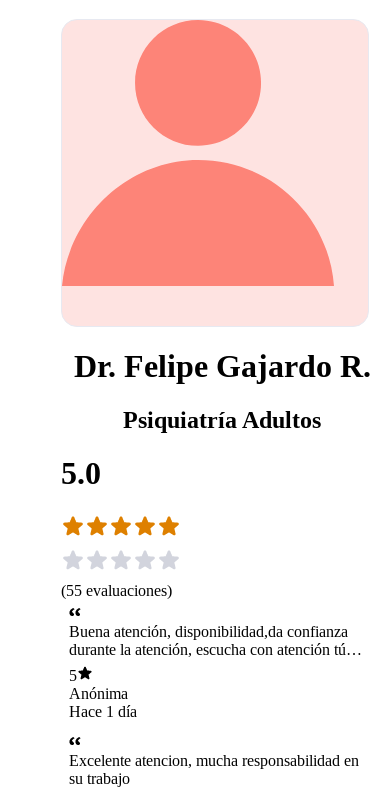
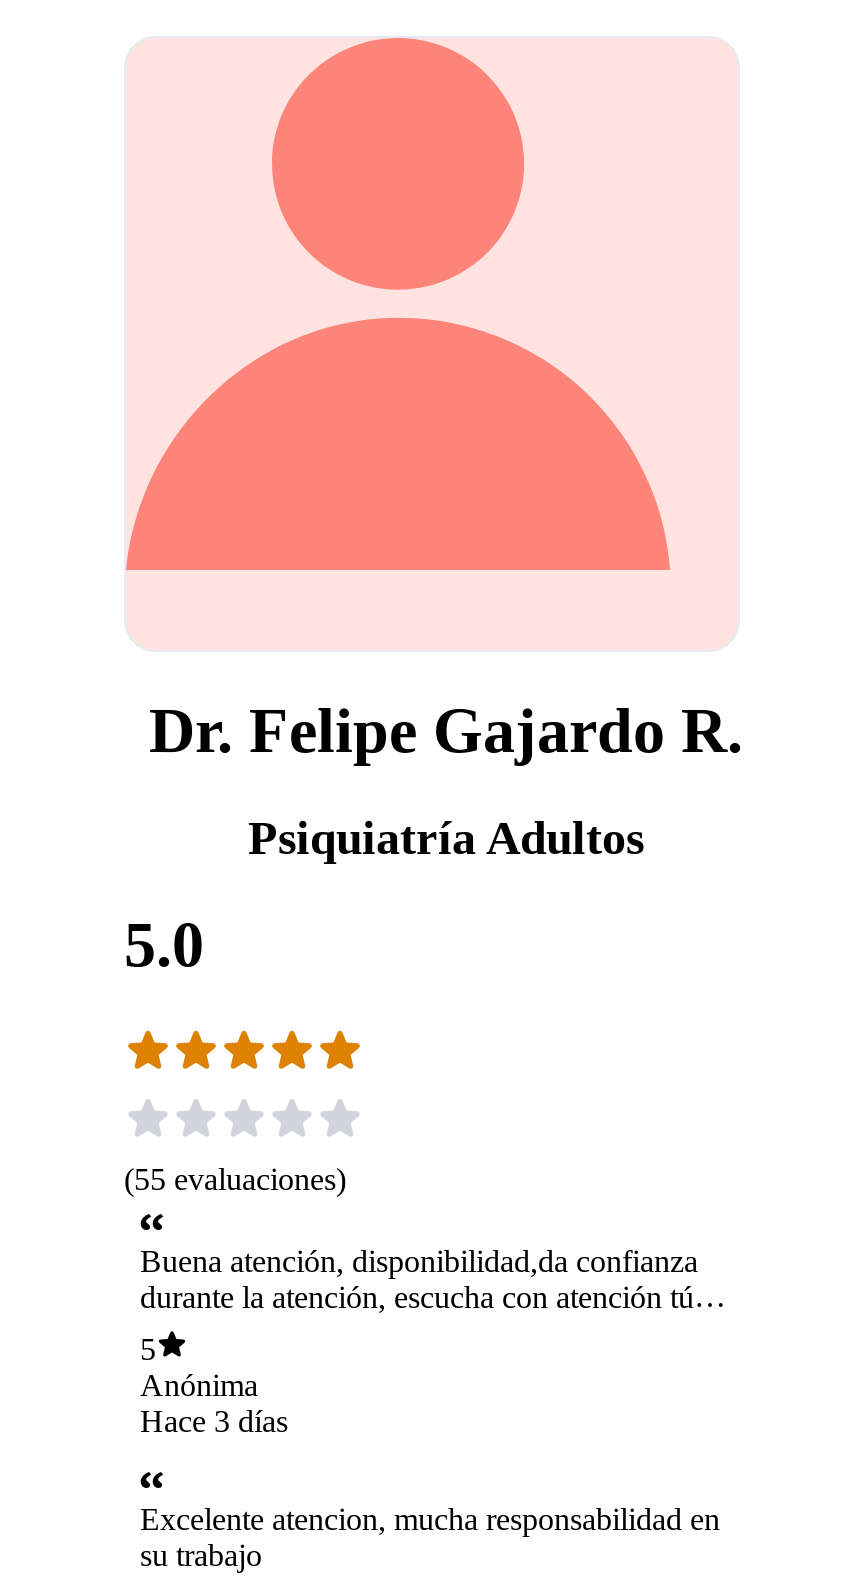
[69,703,137,720] Hace 1 día -> [140,1404,288,1438] Hace 3 días

